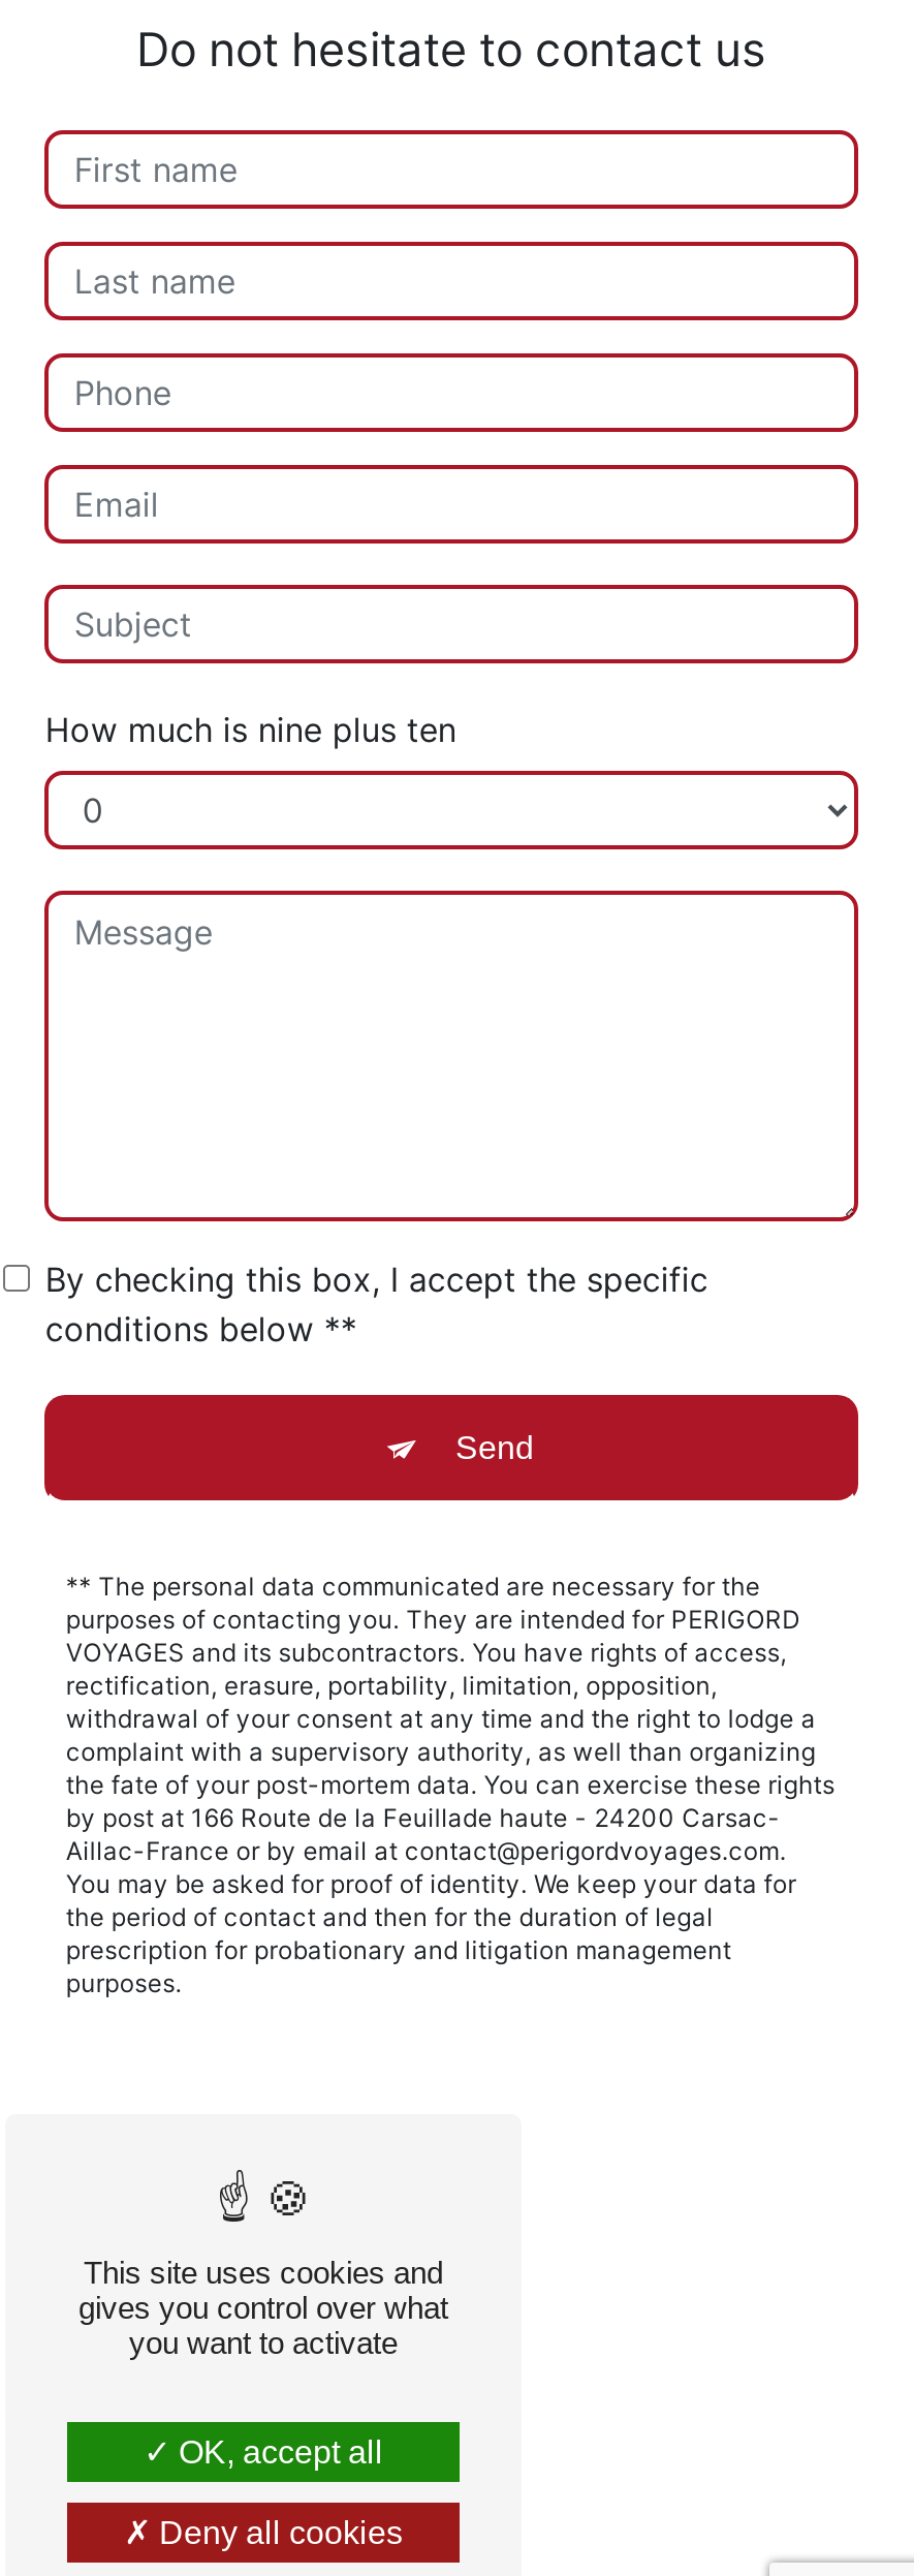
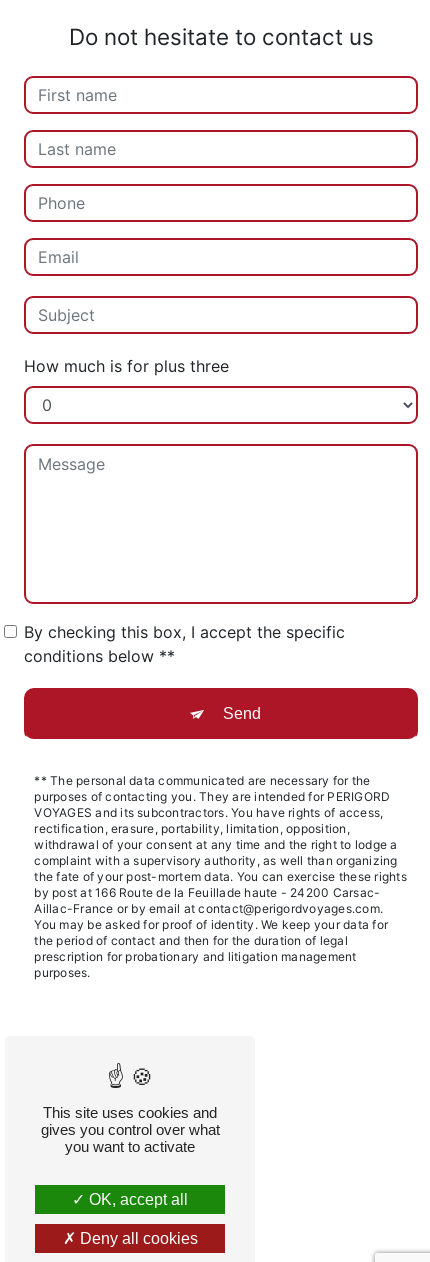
[45,708,456,750] How much is nine plus ten -> [24,356,229,376] How much is for plus three

